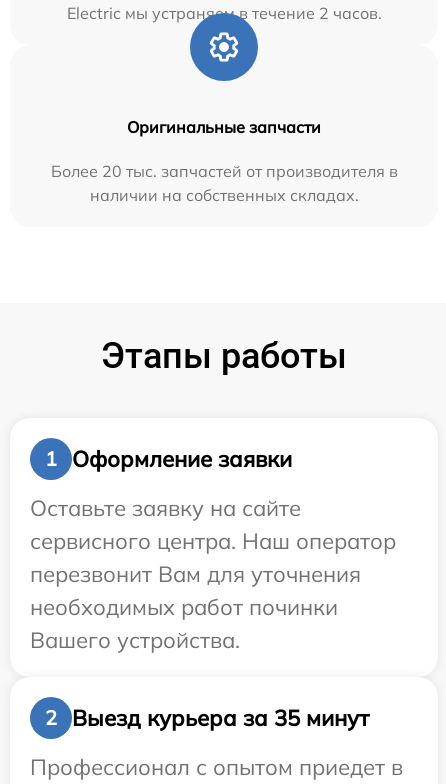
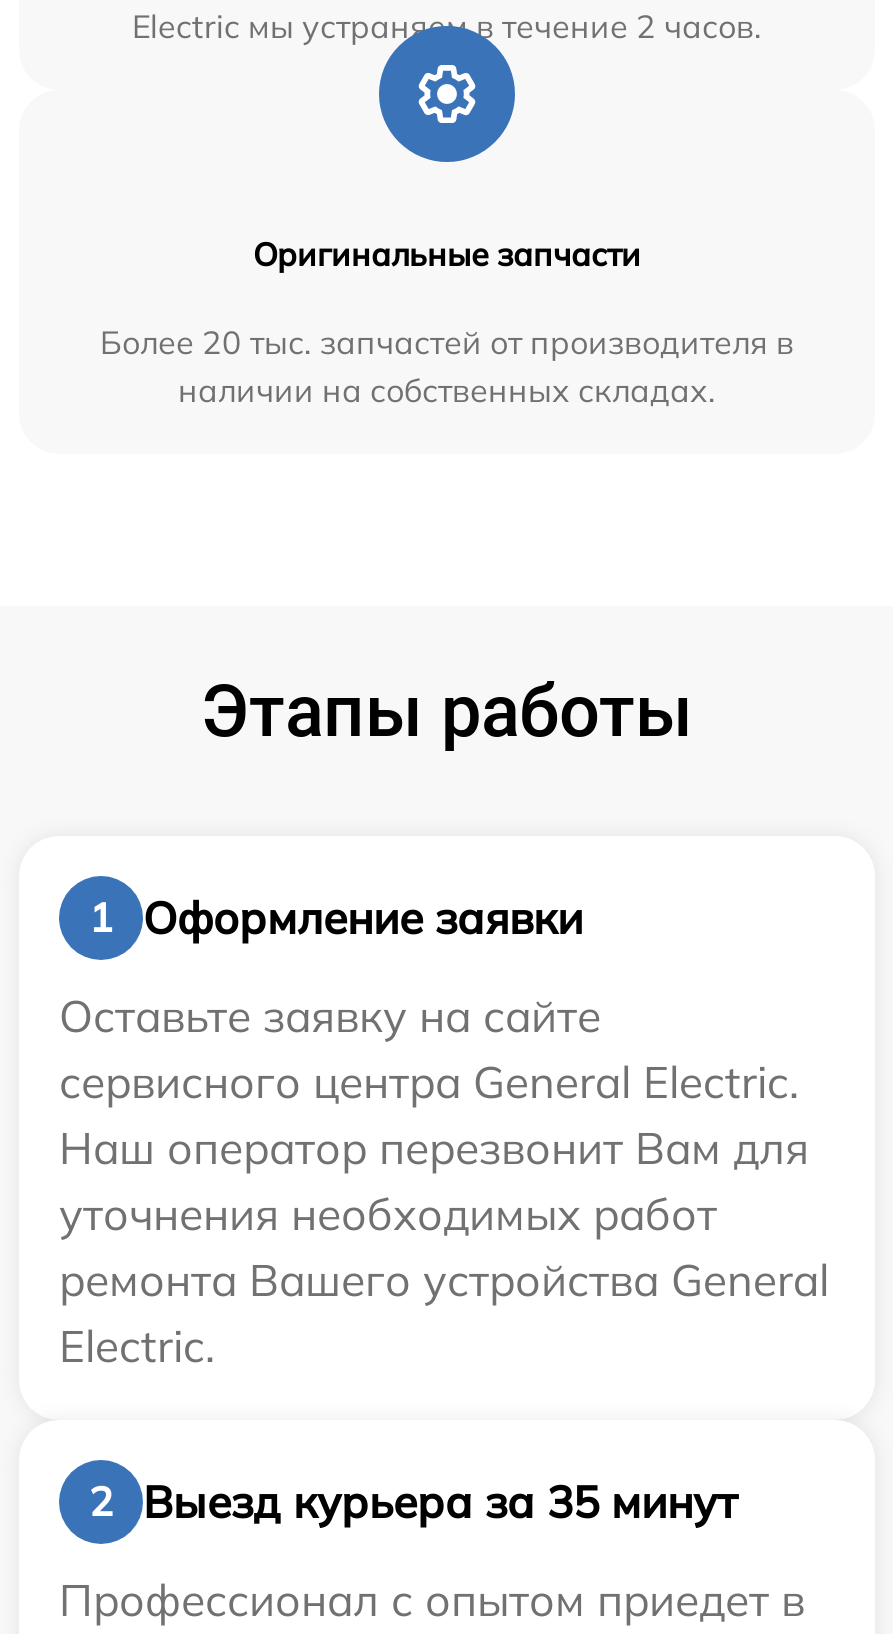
[30,527,396,654] сервисного центра. Наш оператор | перезвонит Вам для уточнения | необходимых работ починки | Вашего устройства. -> [59,1054,829,1374] сервисного центра General Electric. | Наш оператор перезвонит Вам для | уточнения необходимых работ | ремонта Вашего устройства General | Electric.

